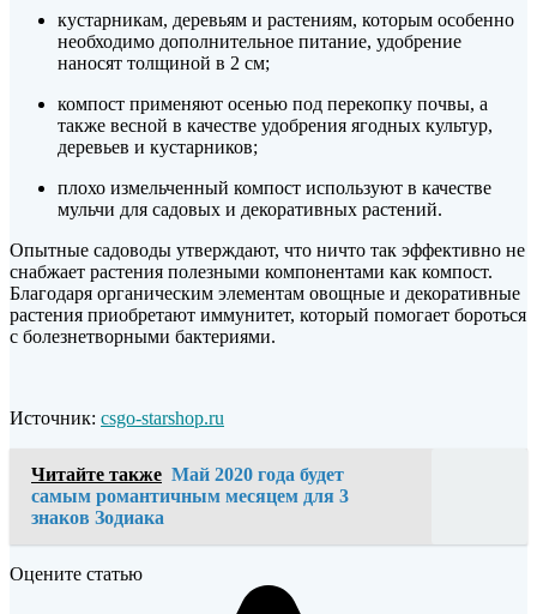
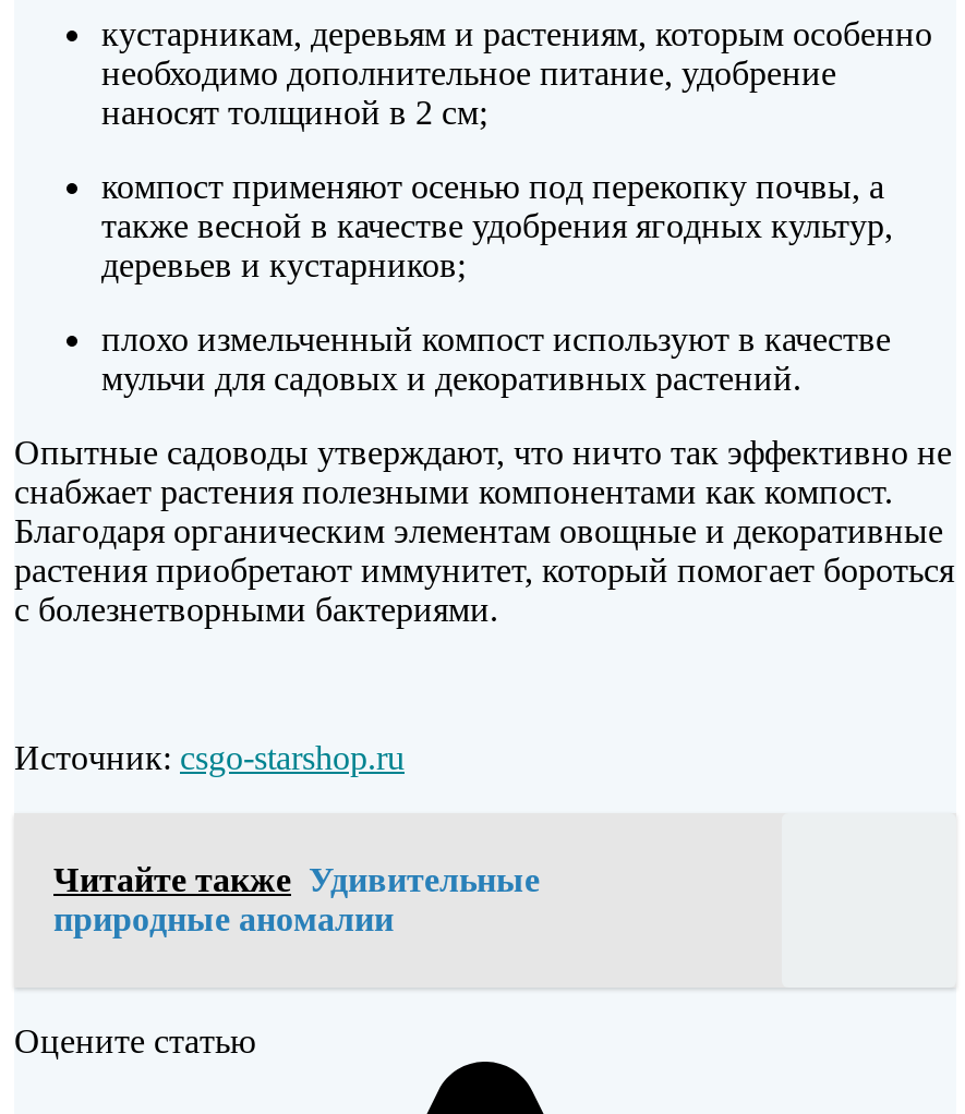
[31,465,349,528] Читайте также Май 2020 года будет | самым романтичным месяцем для 3 | знаков Зодиака -> [53,862,540,938] Читайте также Удивительные | природные аномалии

